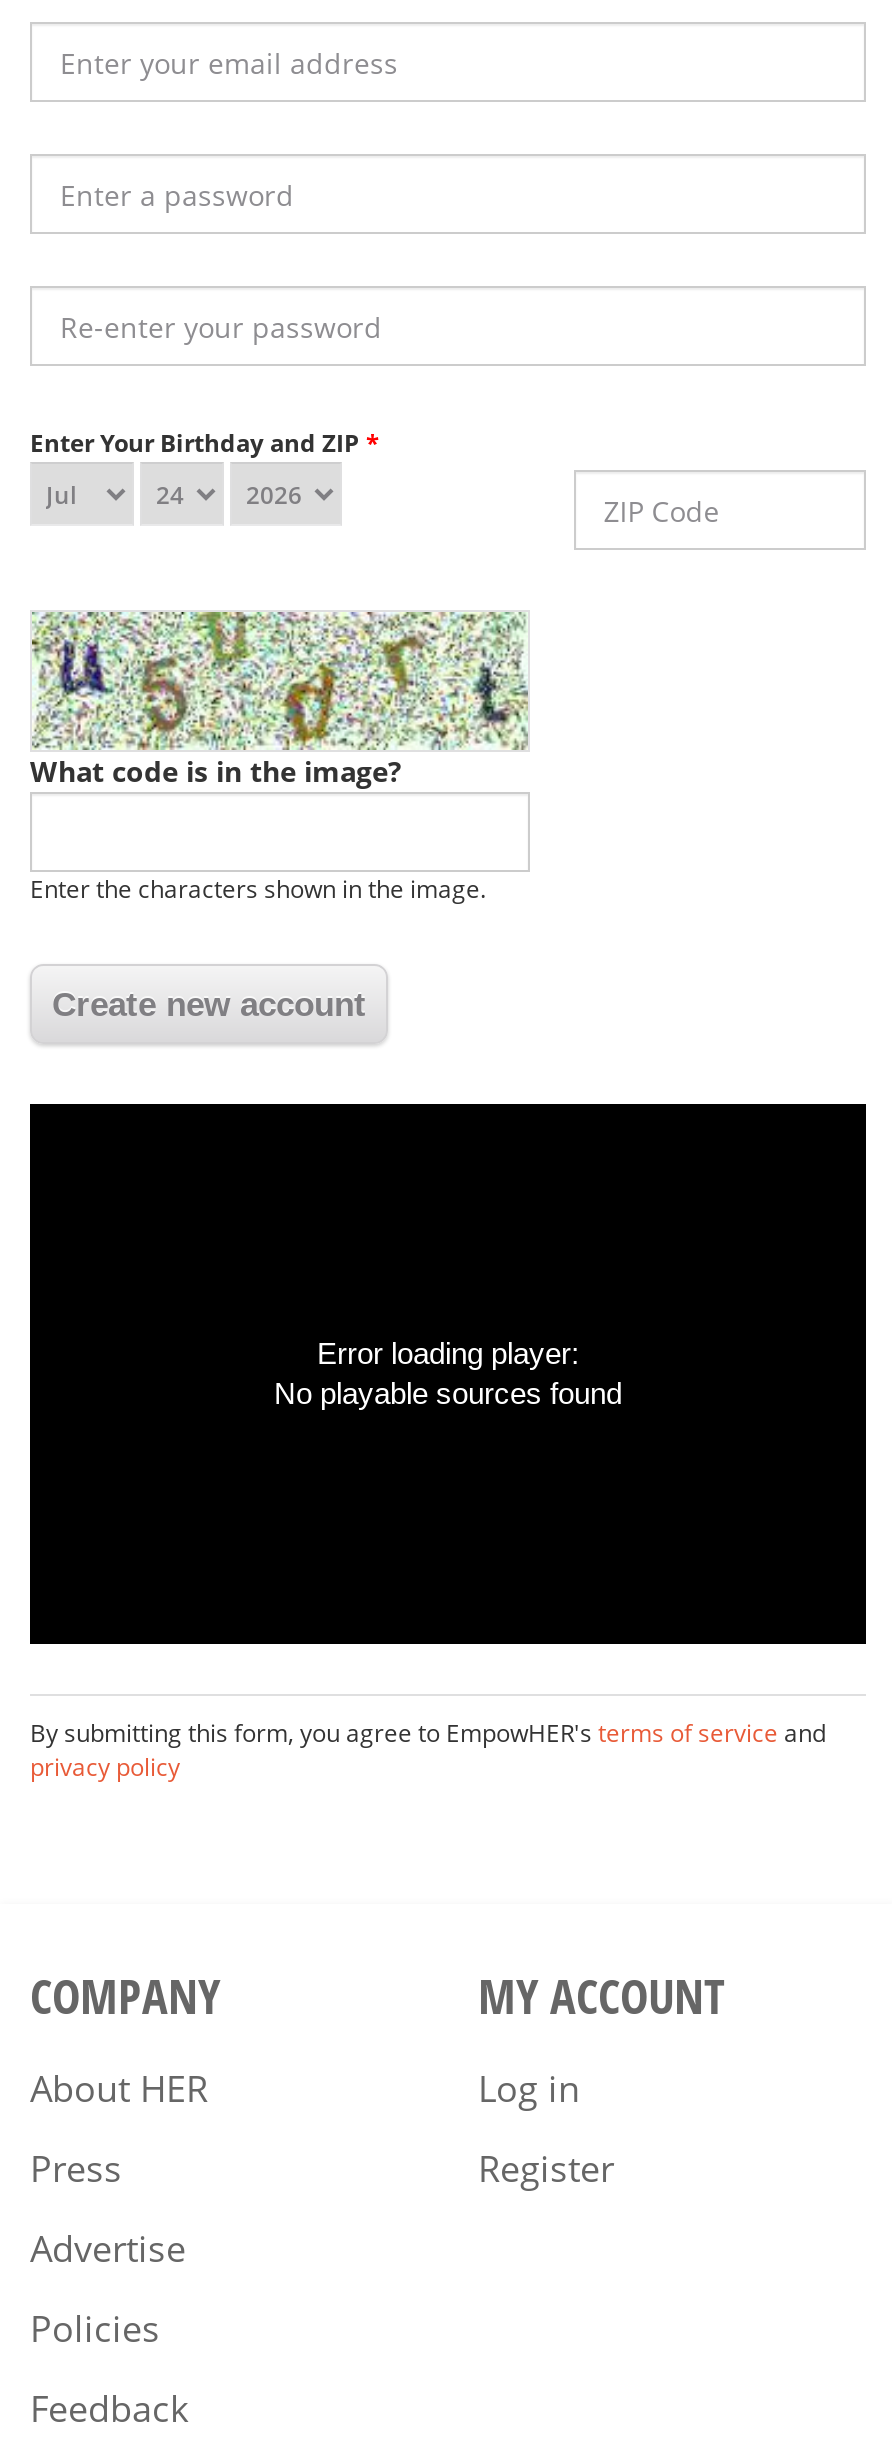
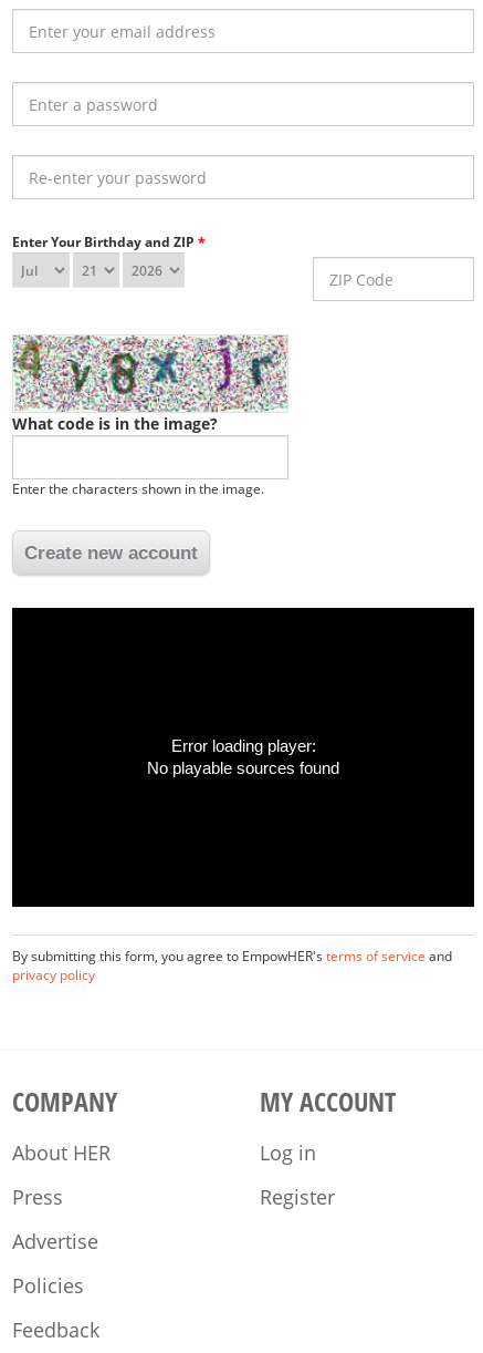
[32,610,528,750] [image] -> [12,335,287,412] [image]

